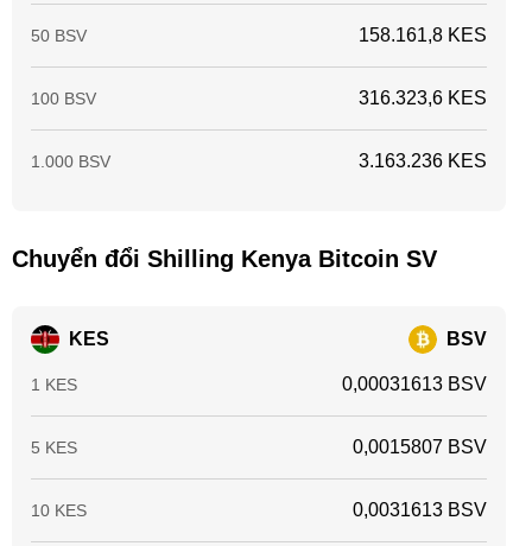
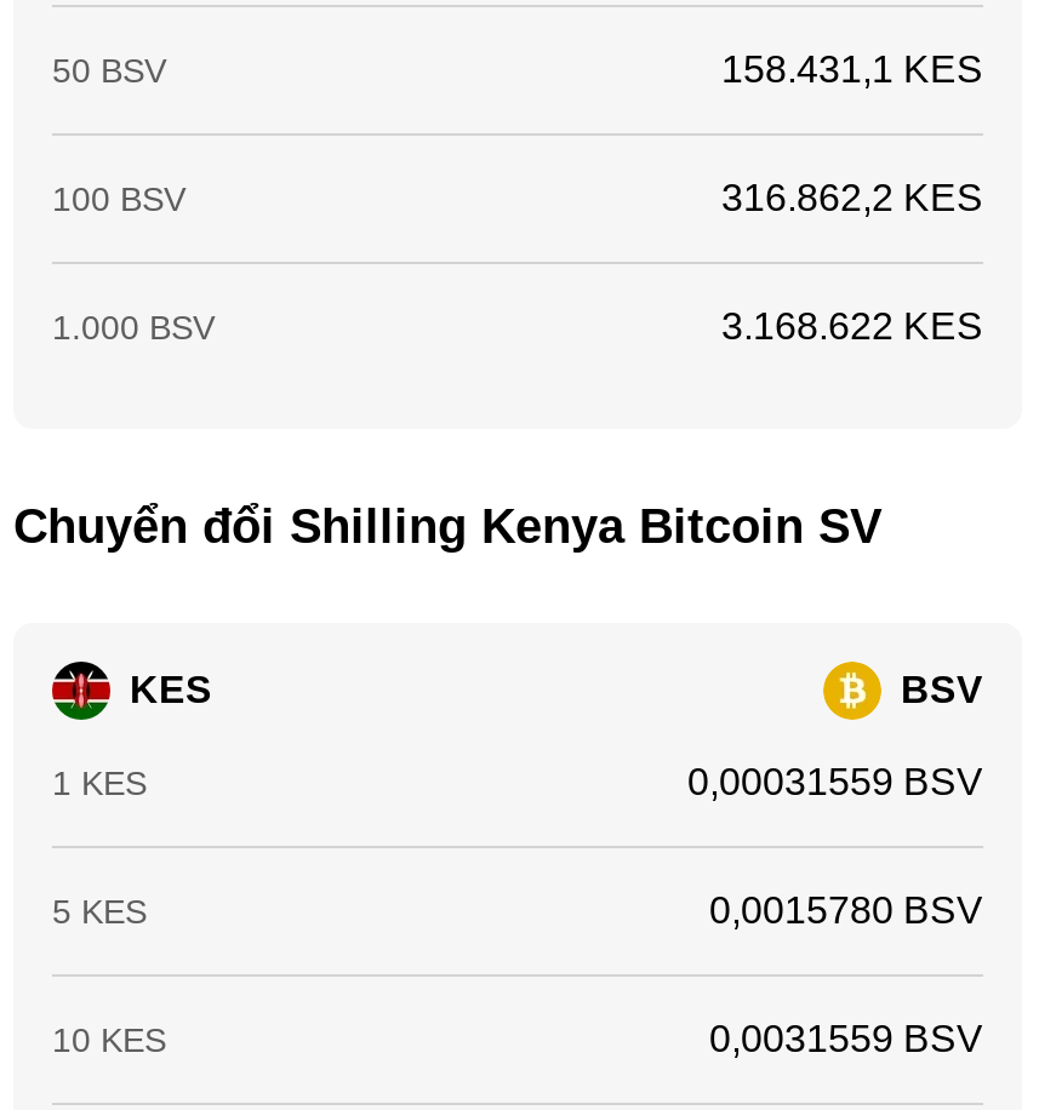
[359,25,487,45] 158.161,8 KES -> [721,48,983,90] 158.431,1 KES
[359,88,487,108] 316.323,6 KES -> [721,177,983,218] 316.862,2 KES
[359,151,487,171] 3.163.236 KES -> [721,305,983,347] 3.168.622 KES
[342,374,487,394] 0,00031613 BSV -> [687,761,983,802] 0,00031559 BSV
[353,437,487,457] 0,0015807 BSV -> [709,889,983,931] 0,0015780 BSV
[353,500,487,520] 0,0031613 BSV -> [709,1018,983,1059] 0,0031559 BSV

